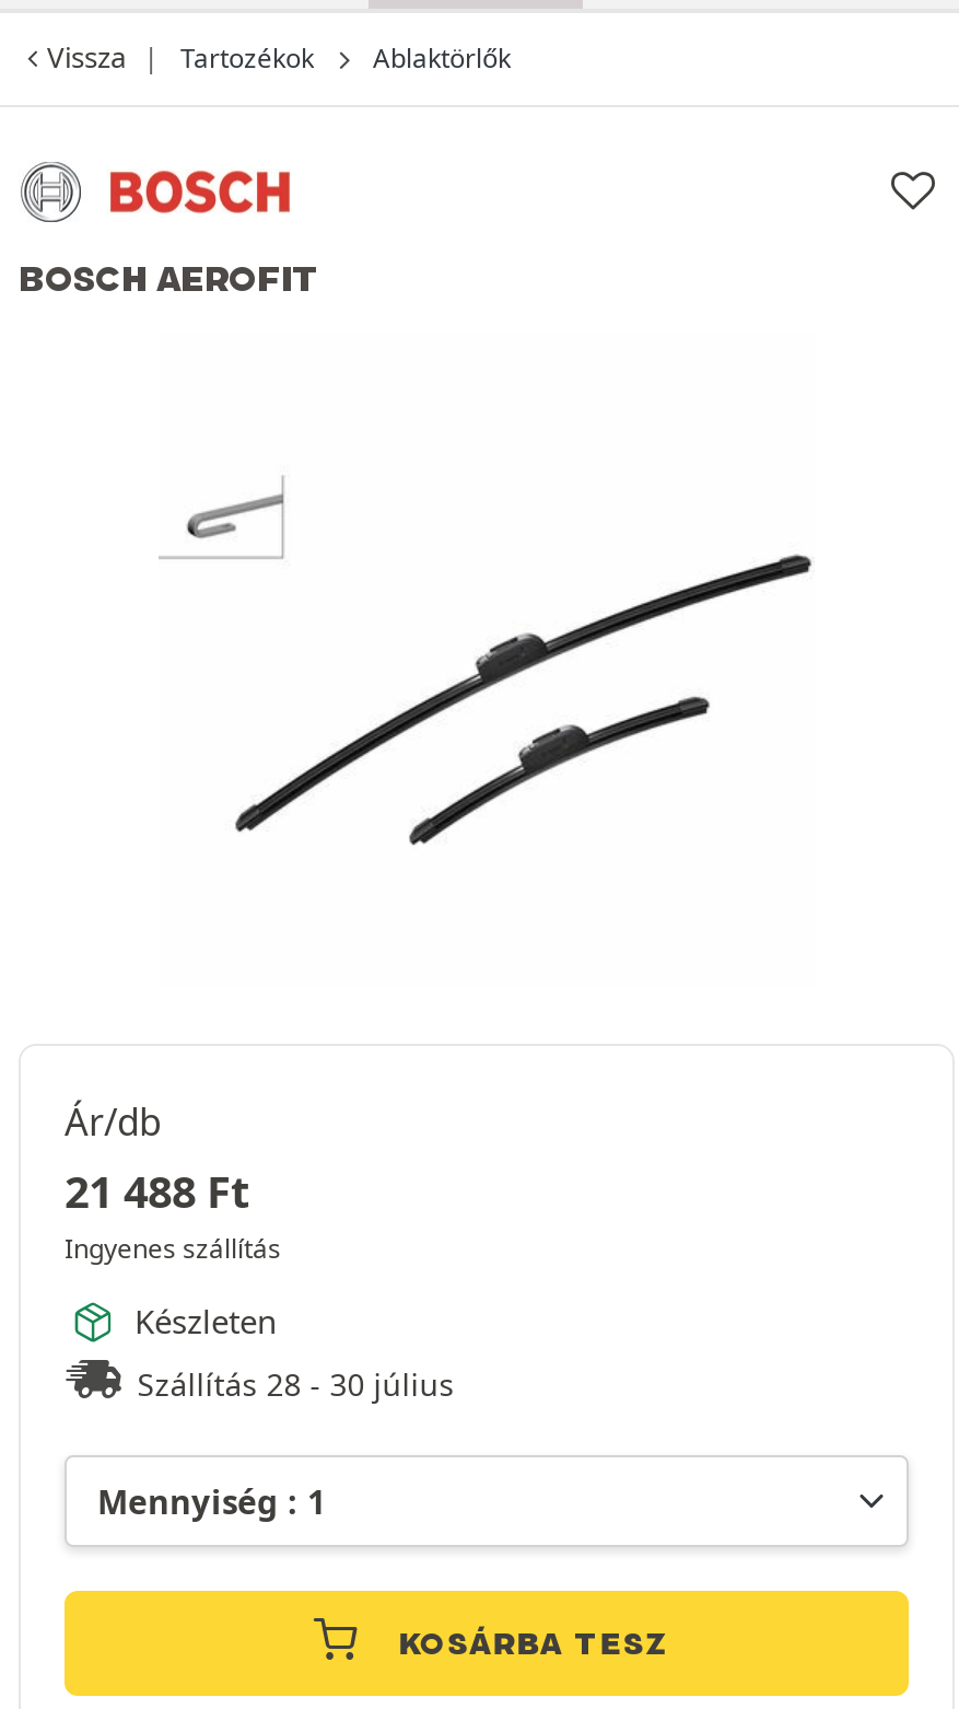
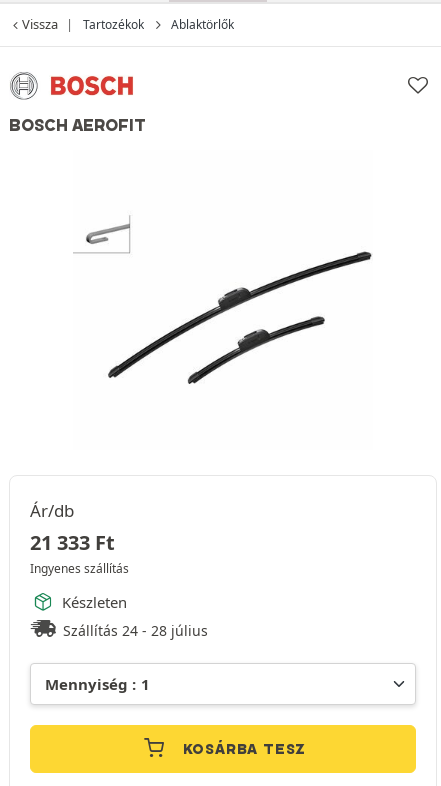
[65,1161,250,1220] 21 488 Ft -> [30,528,115,555] 21 333 Ft
[137,1362,454,1404] Szállítás 28 - 30 július -> [63,620,208,639] Szállítás 24 - 28 július

